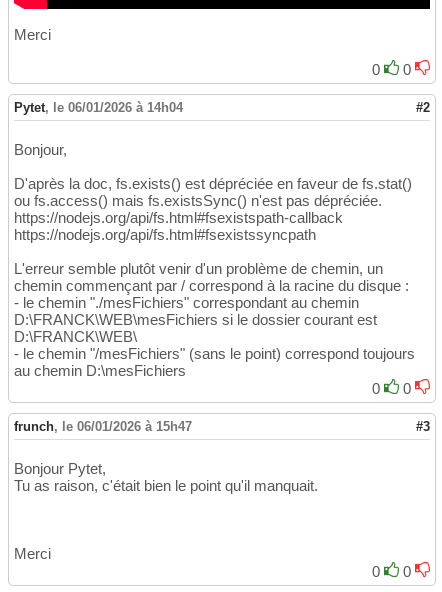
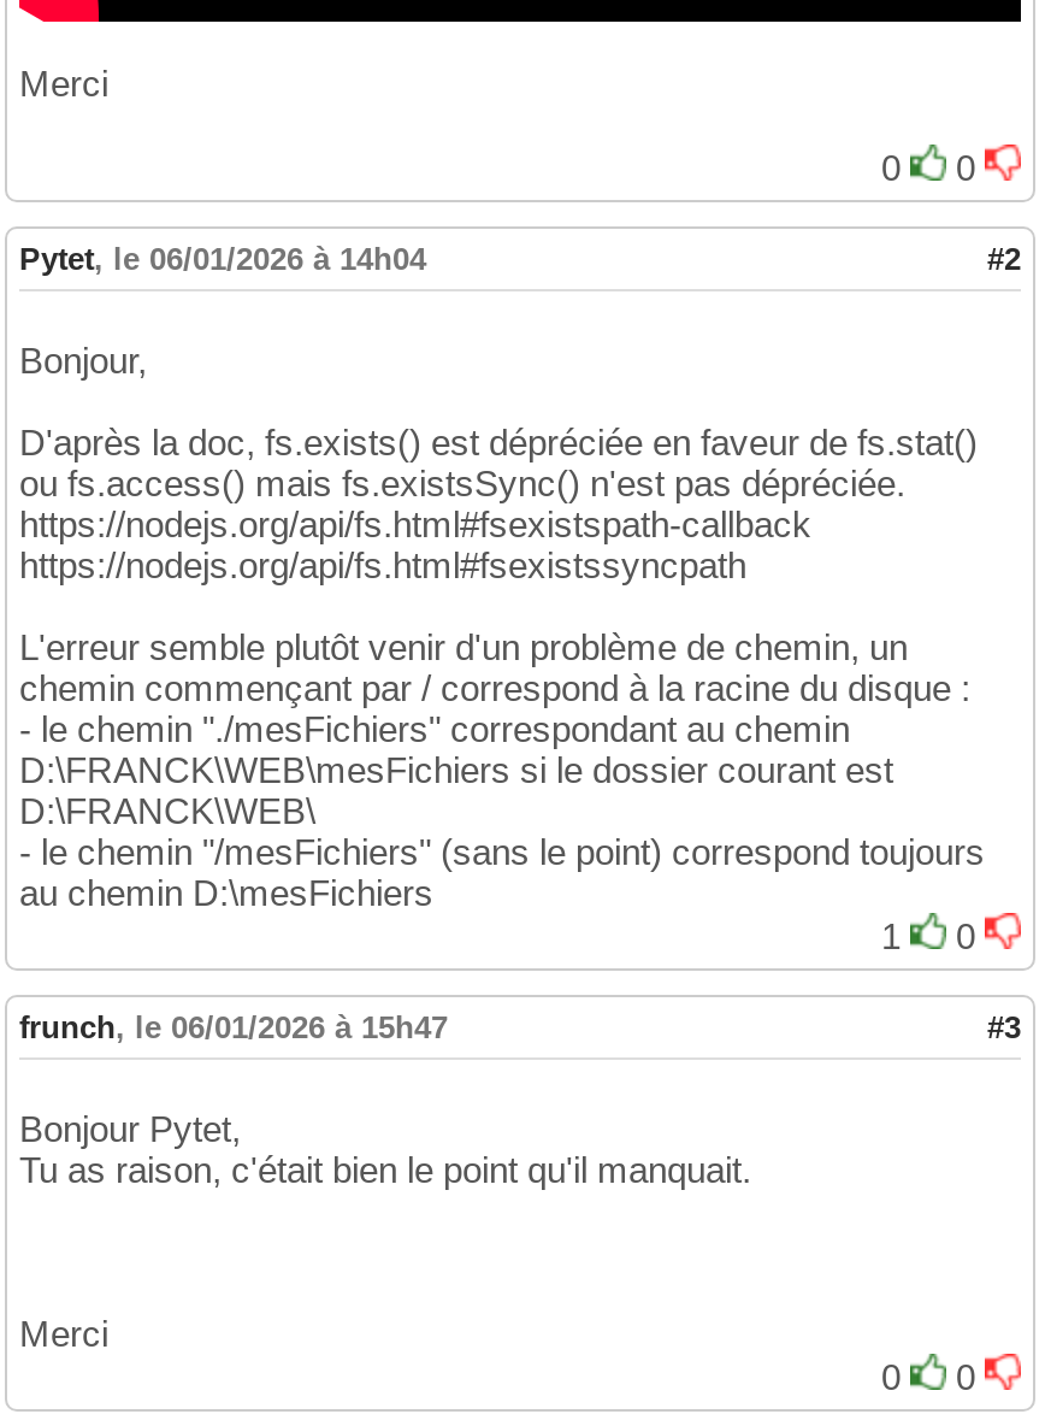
[372,380,415,397] 0 0 -> [881,916,985,957] 1 0

